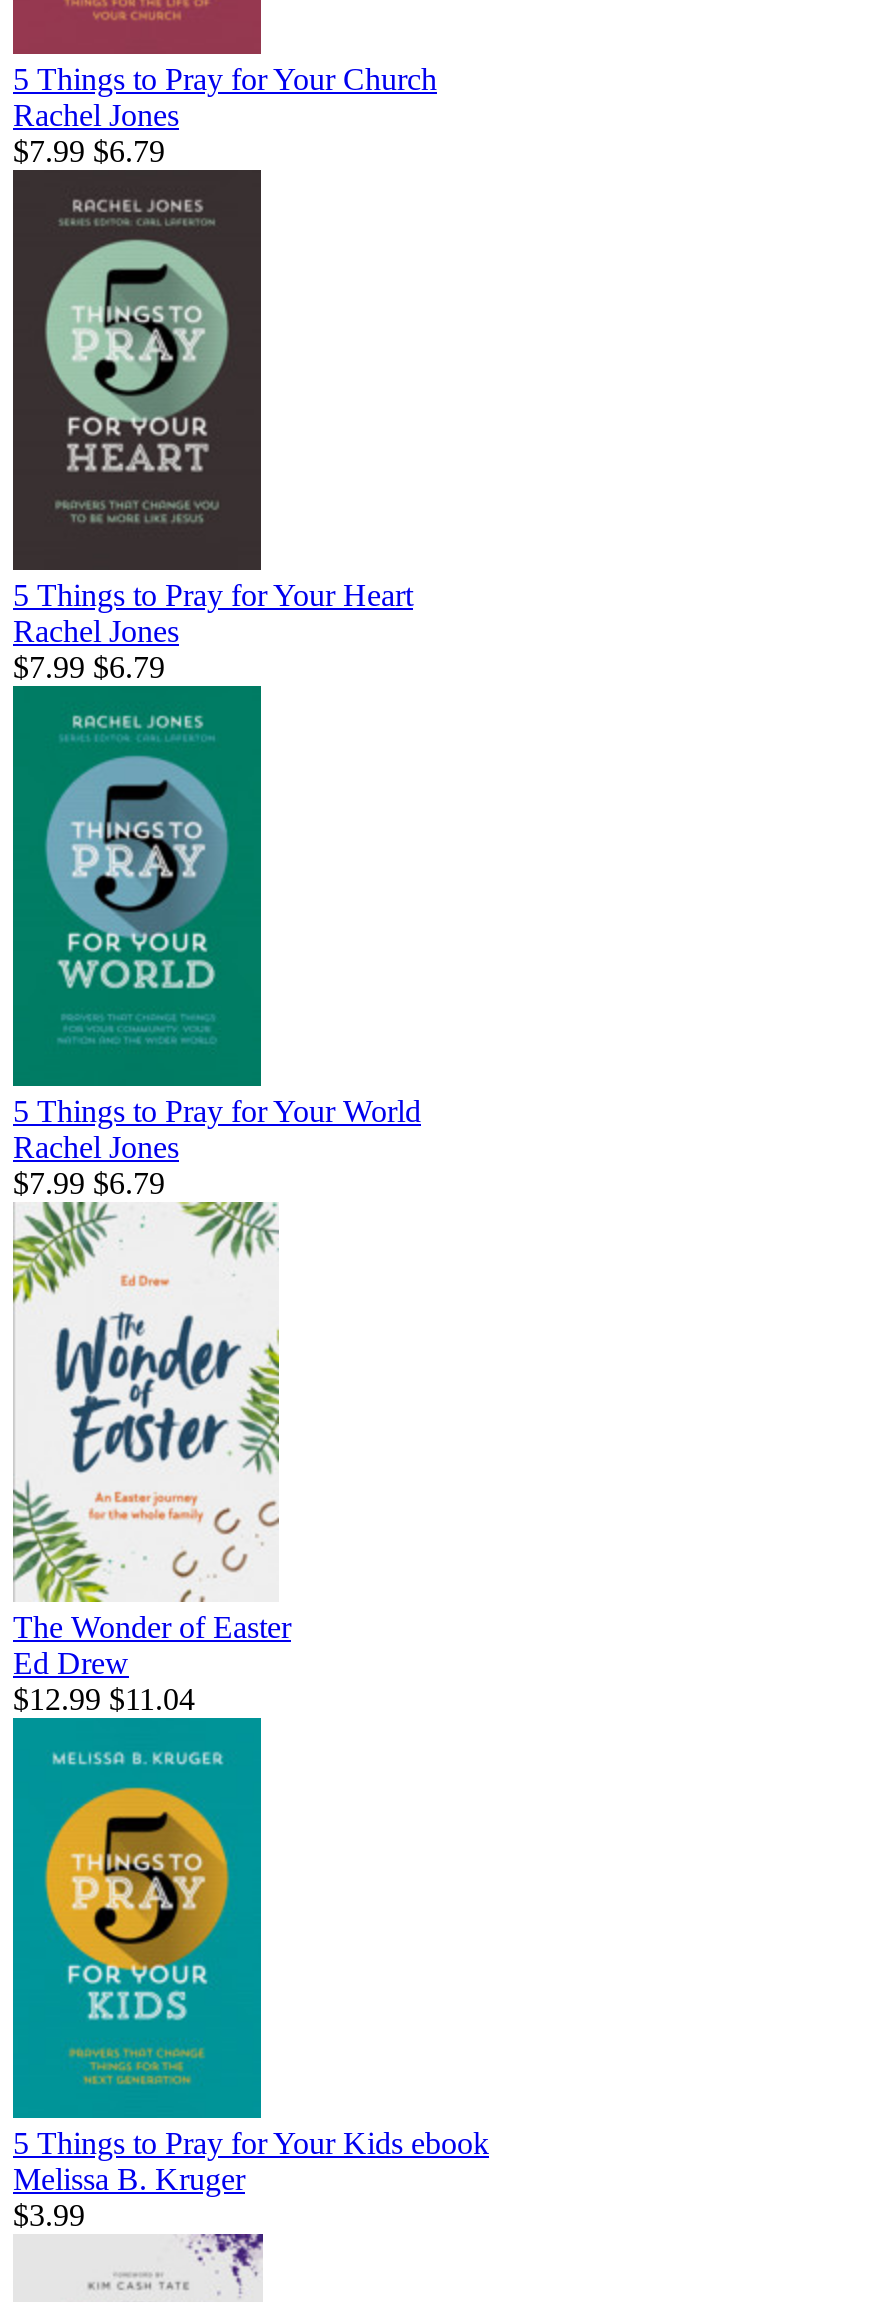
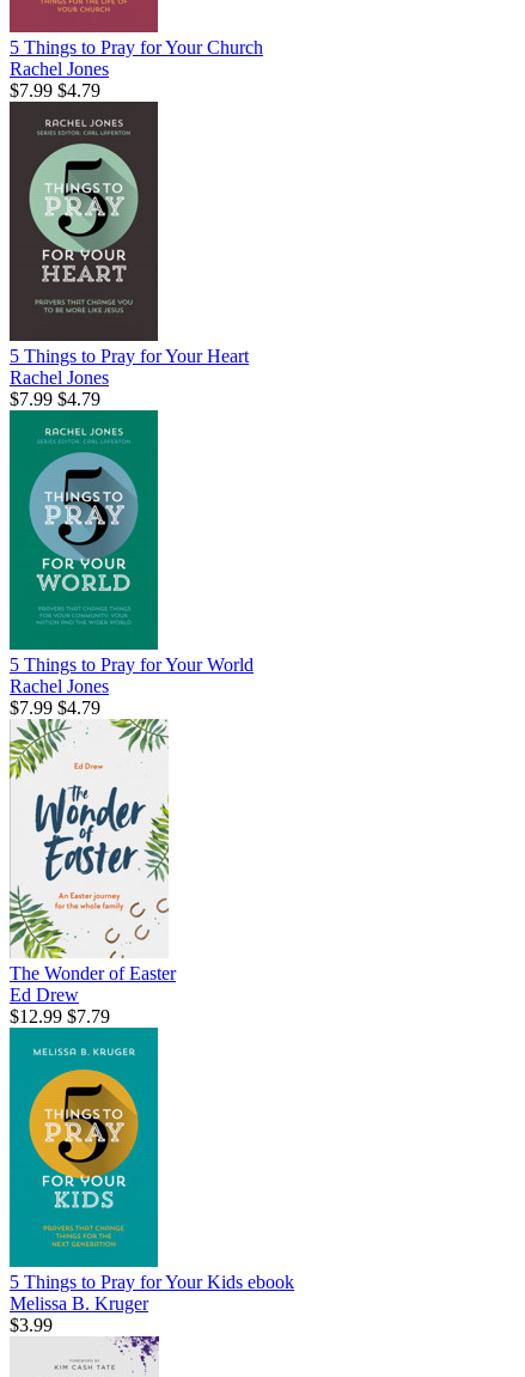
[13,134,165,168] $7.99 $6.79 -> [10,80,100,100] $7.99 $4.79
[13,650,165,684] $7.99 $6.79 -> [10,389,100,409] $7.99 $4.79
[13,1166,165,1200] $7.99 $6.79 -> [10,697,100,718] $7.99 $4.79
[13,1682,195,1716] $12.99 $11.04 -> [10,1006,110,1026] $12.99 $7.79

